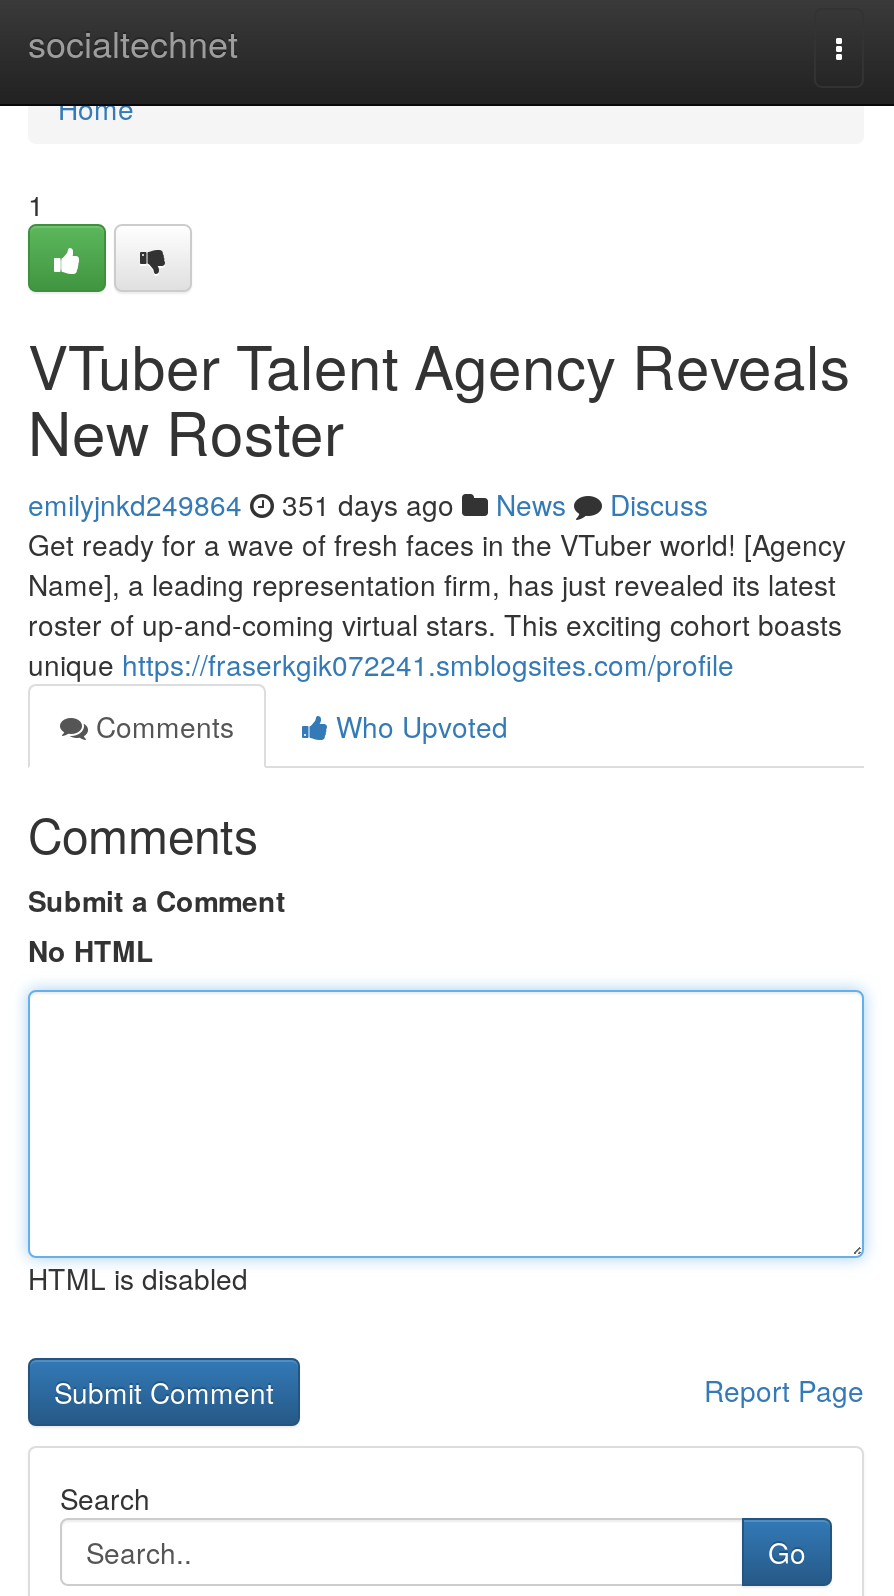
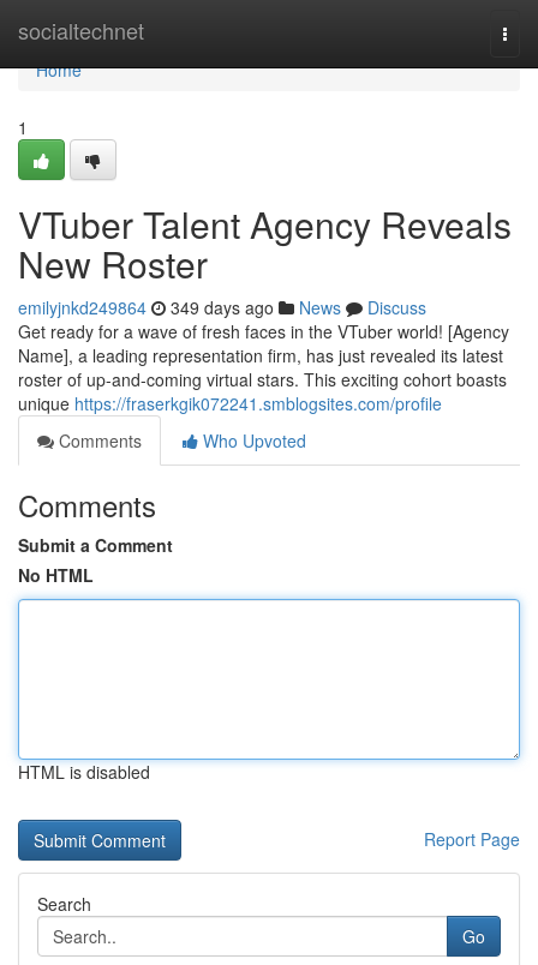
[28,484,708,524] emilyjnkd249864 351 days ago News Discuss -> [18,295,426,319] emilyjnkd249864 349 days ago News Discuss

